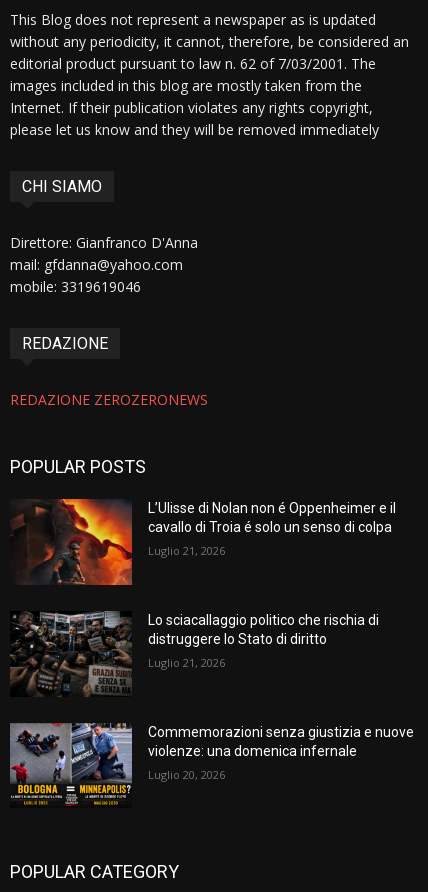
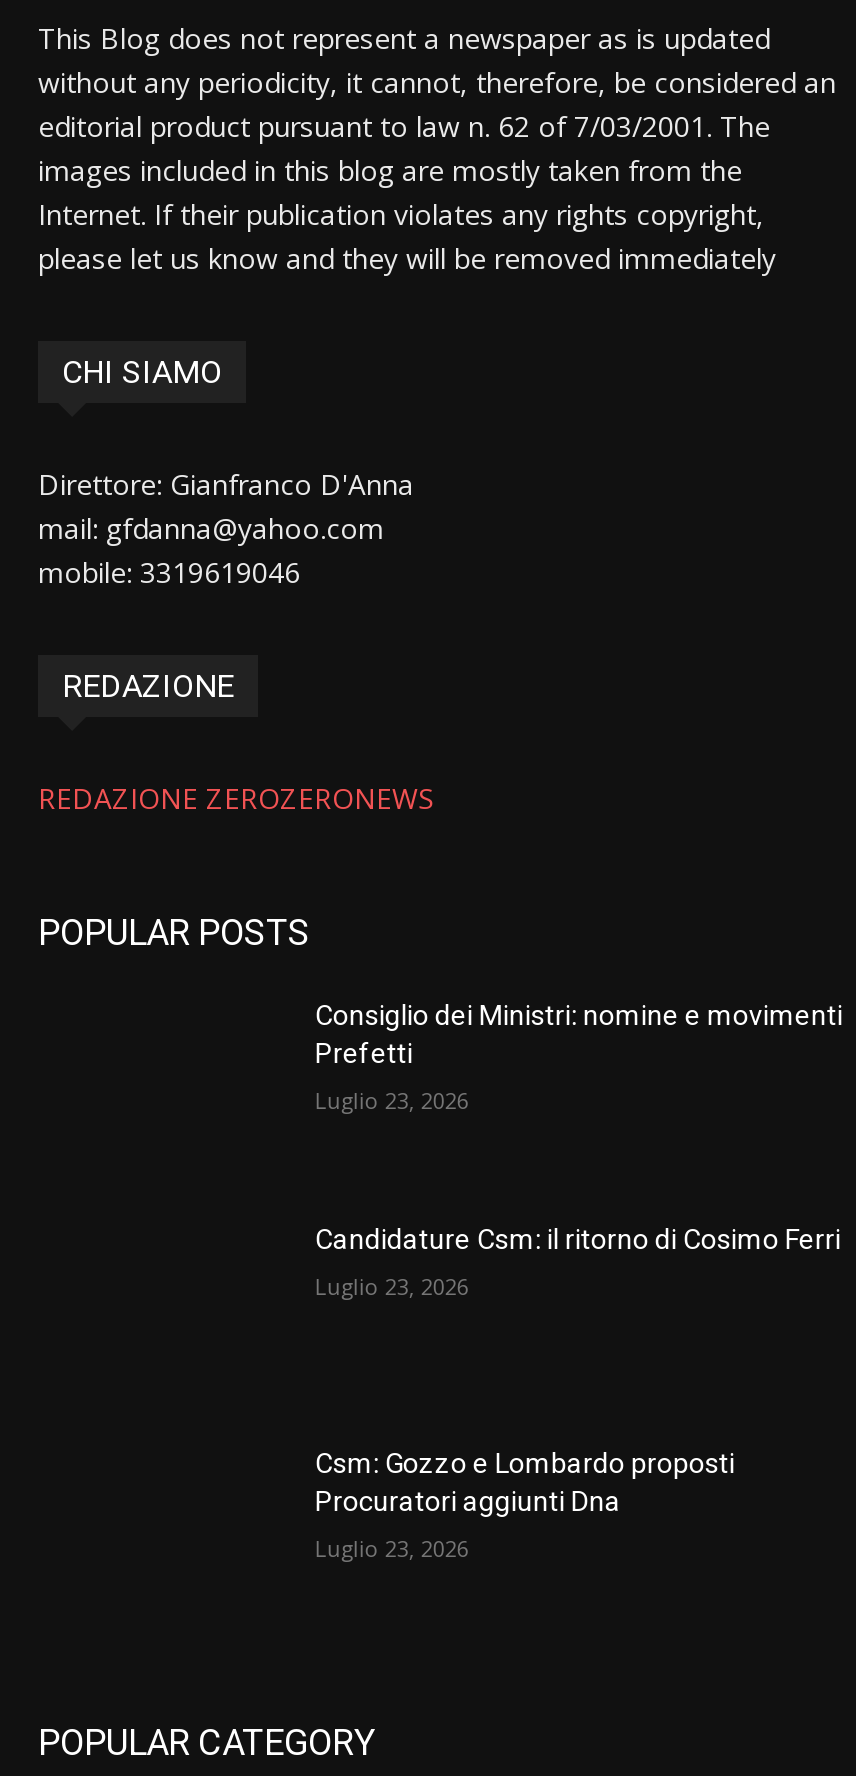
[11,498,133,586] [image] -> none
[148,500,396,535] L’Ulisse di Nolan non é Oppenheimer e il | cavallo di Troia é solo un senso di colpa -> [315,1000,843,1070] Consiglio dei Ministri: nomine e movimenti | Prefetti
[148,543,225,558] Luglio 21, 2026 -> [315,1086,469,1116] Luglio 23, 2026
[9,610,133,697] [image] -> none
[148,612,379,647] Lo sciacallaggio politico che rischia di | distruggere lo Stato di diritto -> [315,1223,841,1255] Candidature Csm: il ritorno di Cosimo Ferri
[148,655,225,670] Luglio 21, 2026 -> [315,1271,469,1301] Luglio 23, 2026
[9,722,133,807] [image] -> none
[148,724,414,759] Commemorazioni senza giustizia e nuove | violenze: una domenica infernale -> [315,1447,735,1517] Csm: Gozzo e Lombardo proposti | Procuratori aggiunti Dna
[148,767,225,782] Luglio 20, 2026 -> [315,1533,469,1563] Luglio 23, 2026

